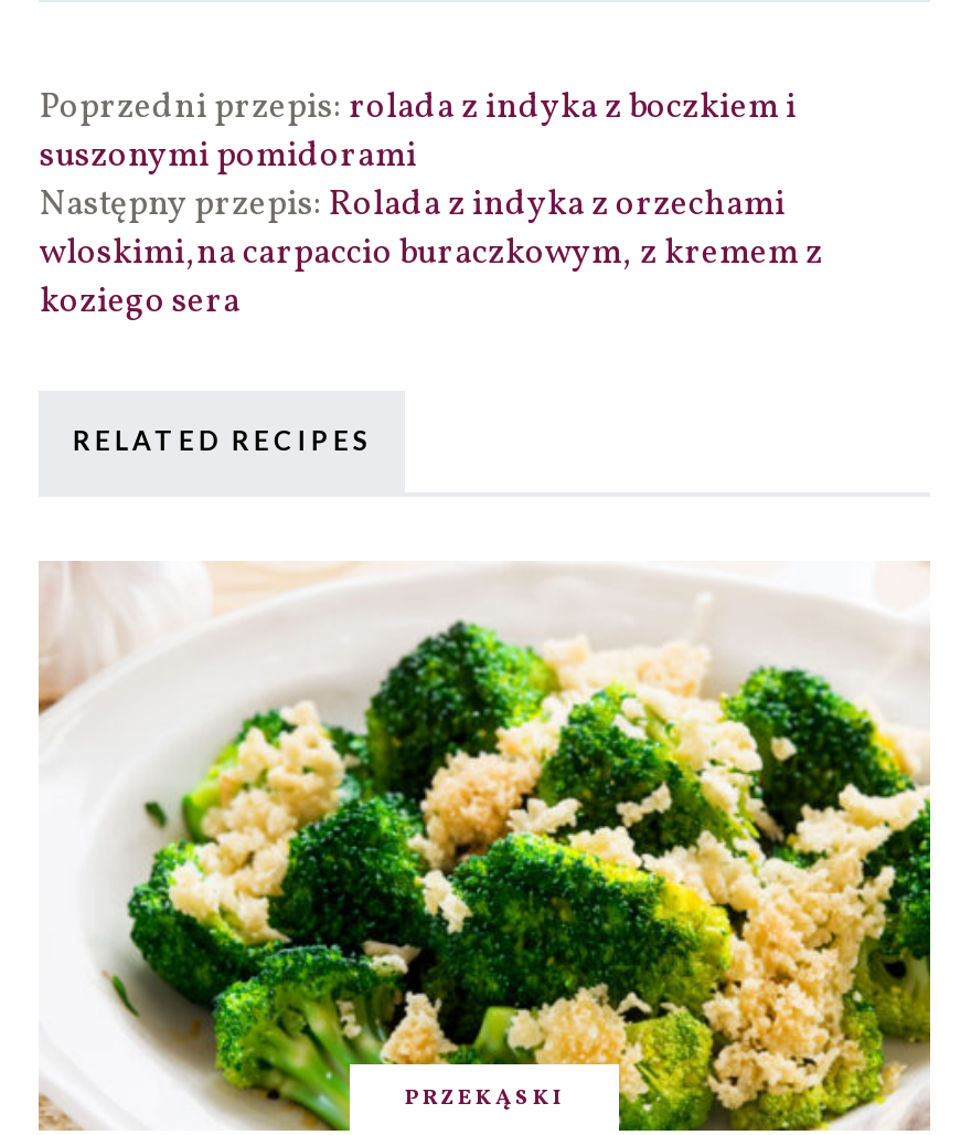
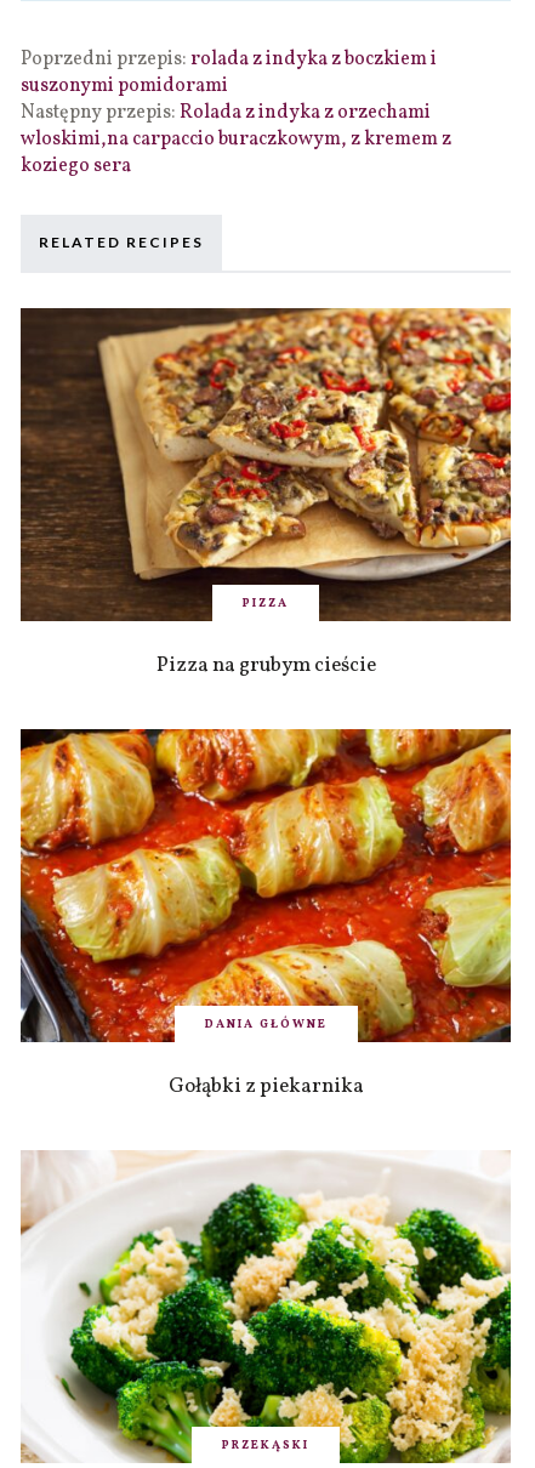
none -> [19,307,512,679] [image] | PIZZA | Pizza na grubym cieście
none -> [19,728,512,1100] [image] | DANIA GŁÓWNE | Gołąbki z piekarnika

